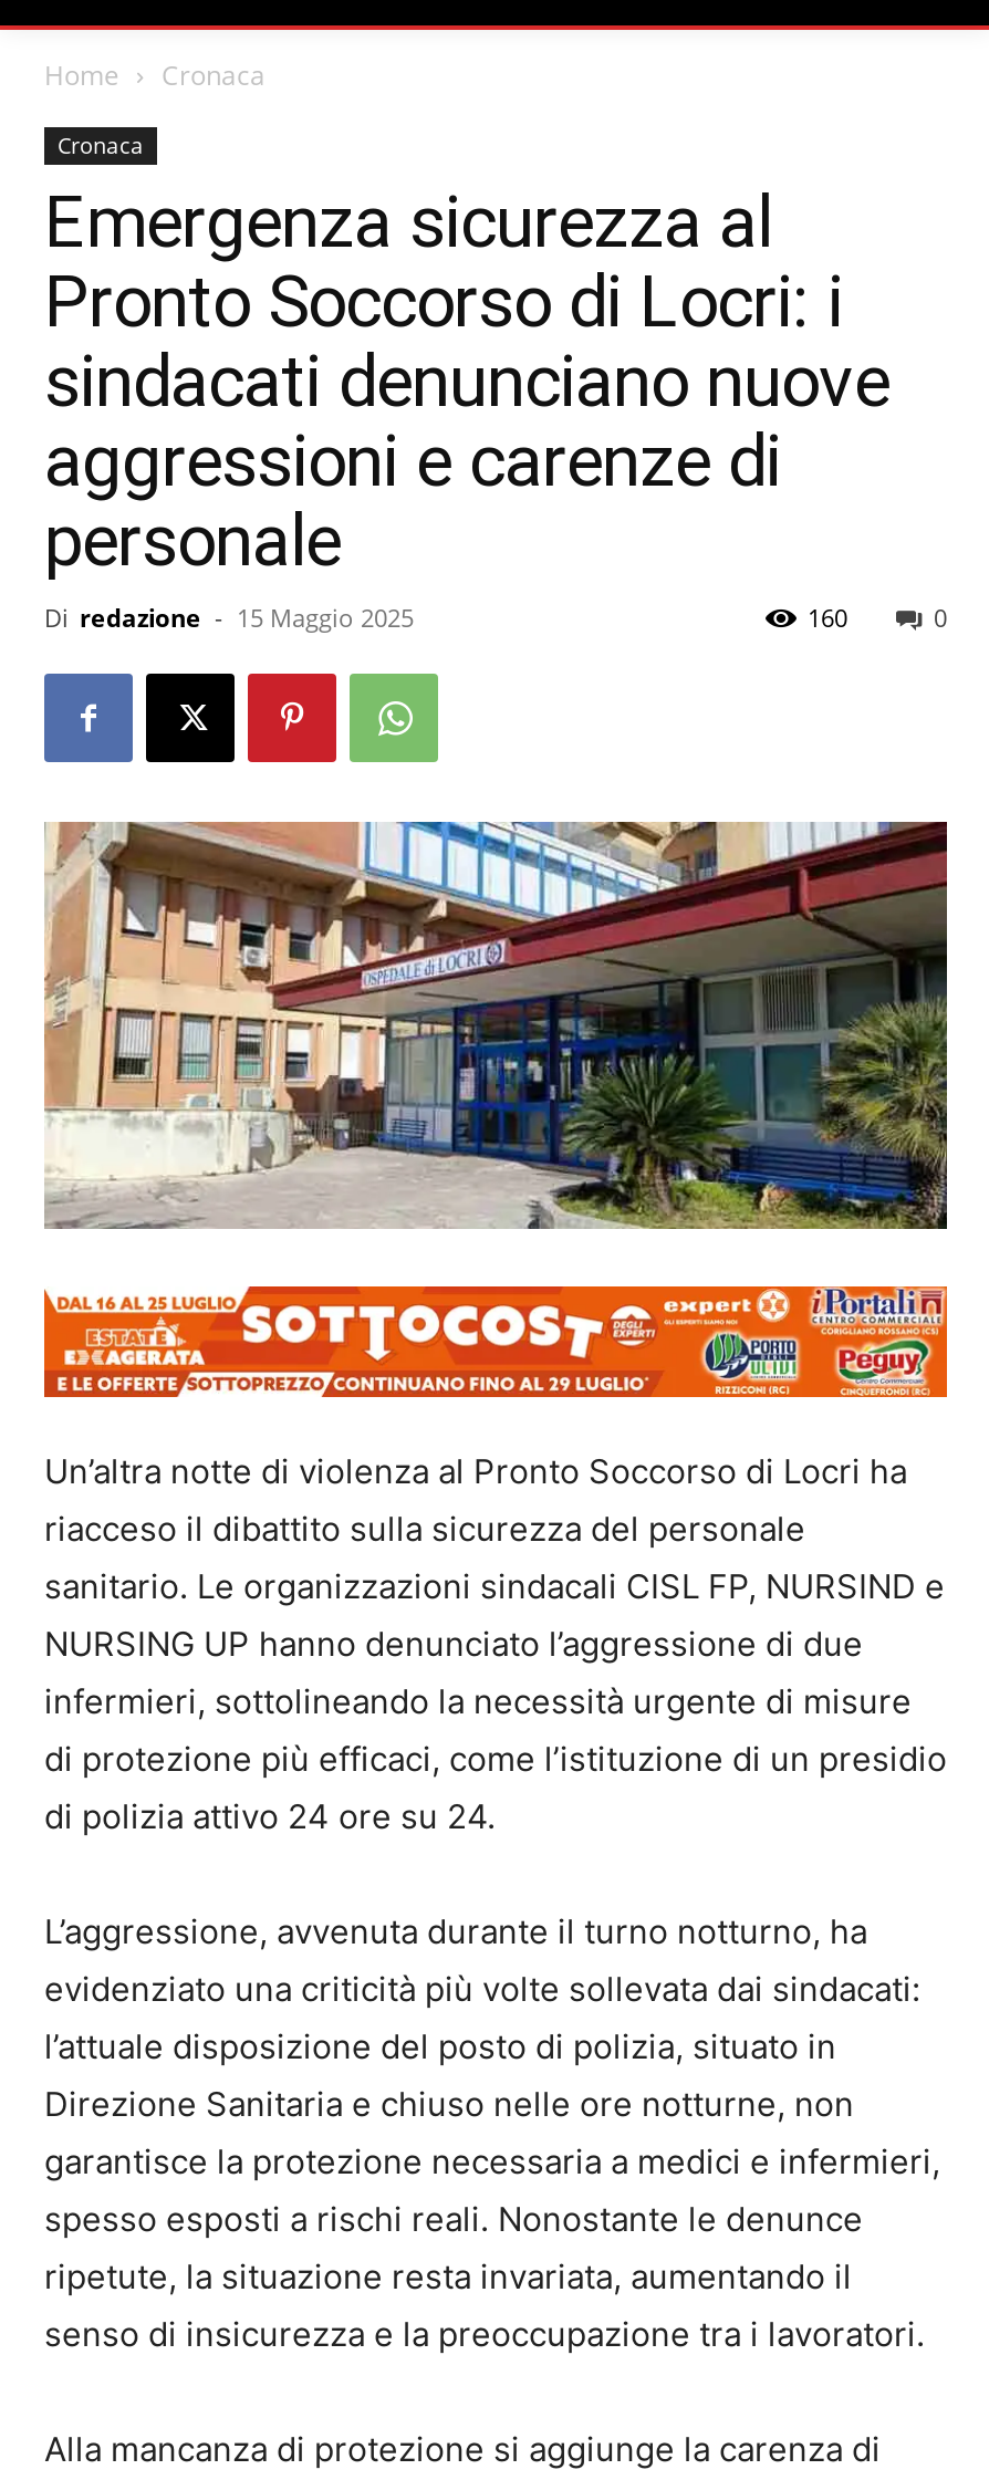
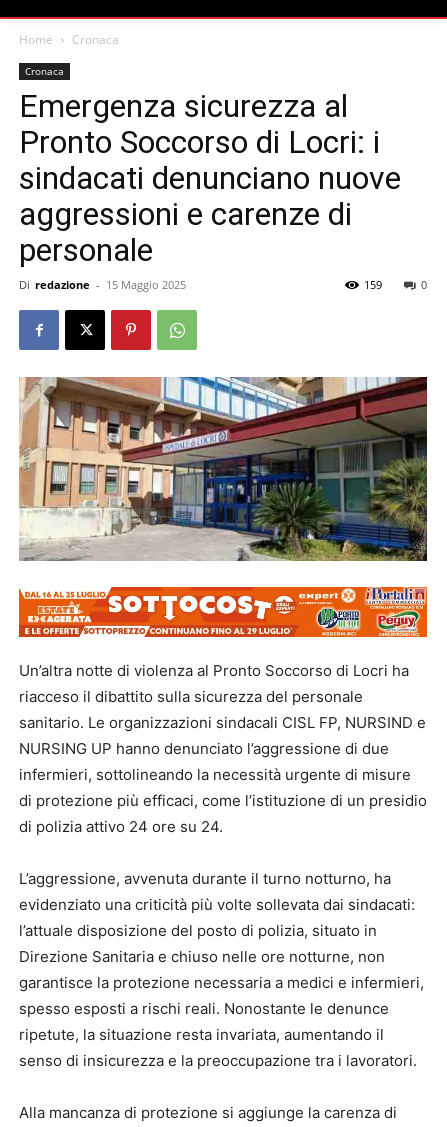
[808,601,847,634] 160 -> [364,277,382,292] 159

